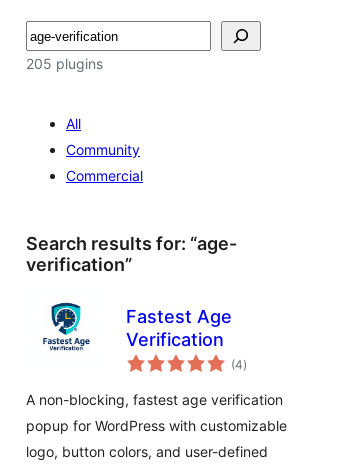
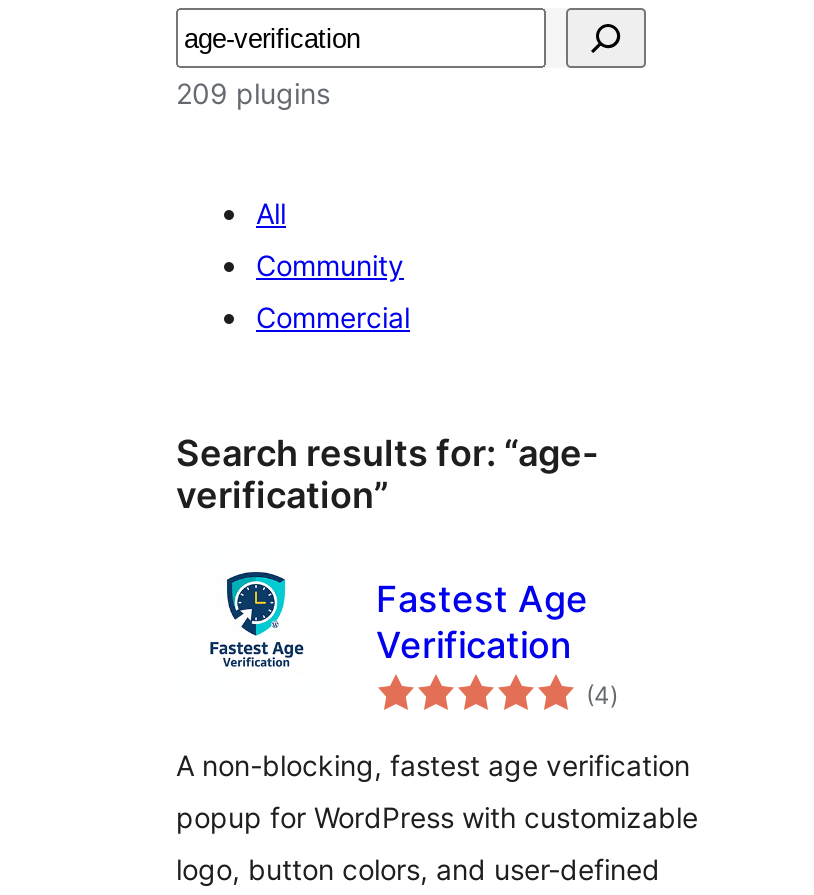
[26,55,103,72] 205 plugins -> [176,76,330,110] 209 plugins

